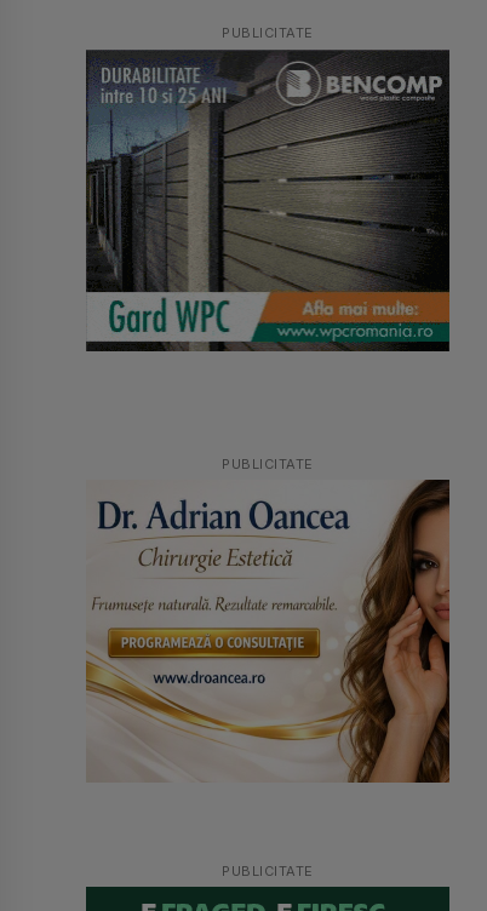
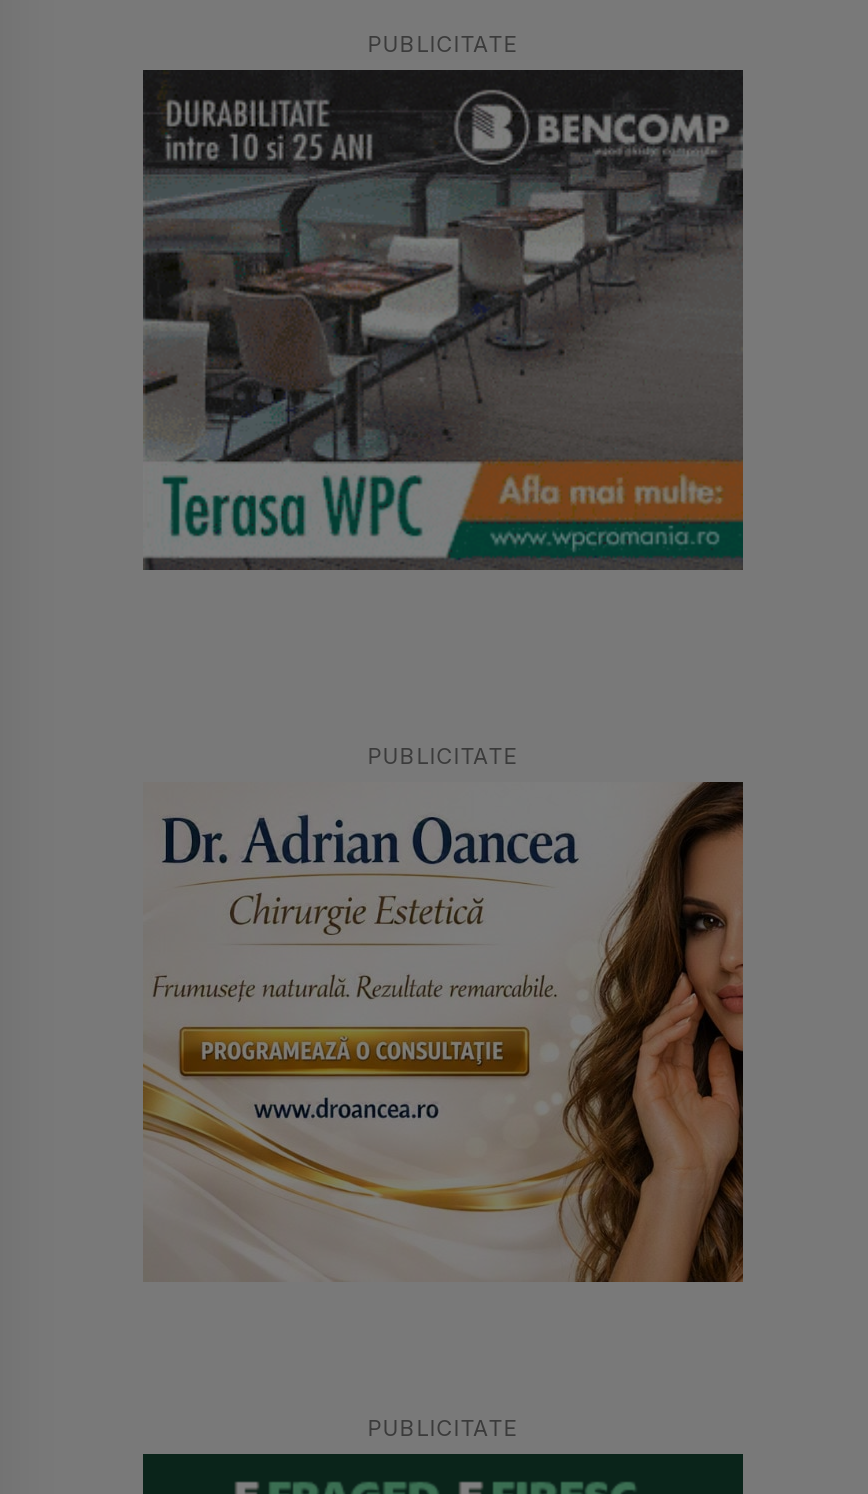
[85,50,451,351] [image] -> [143,70,745,572] [image]

